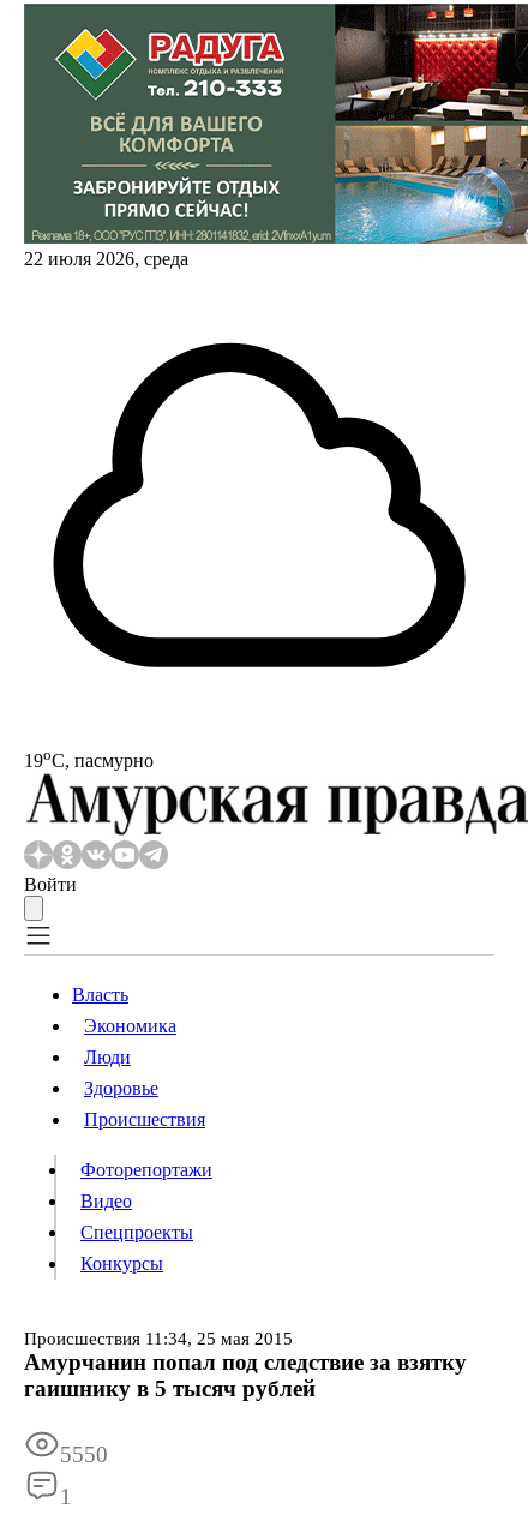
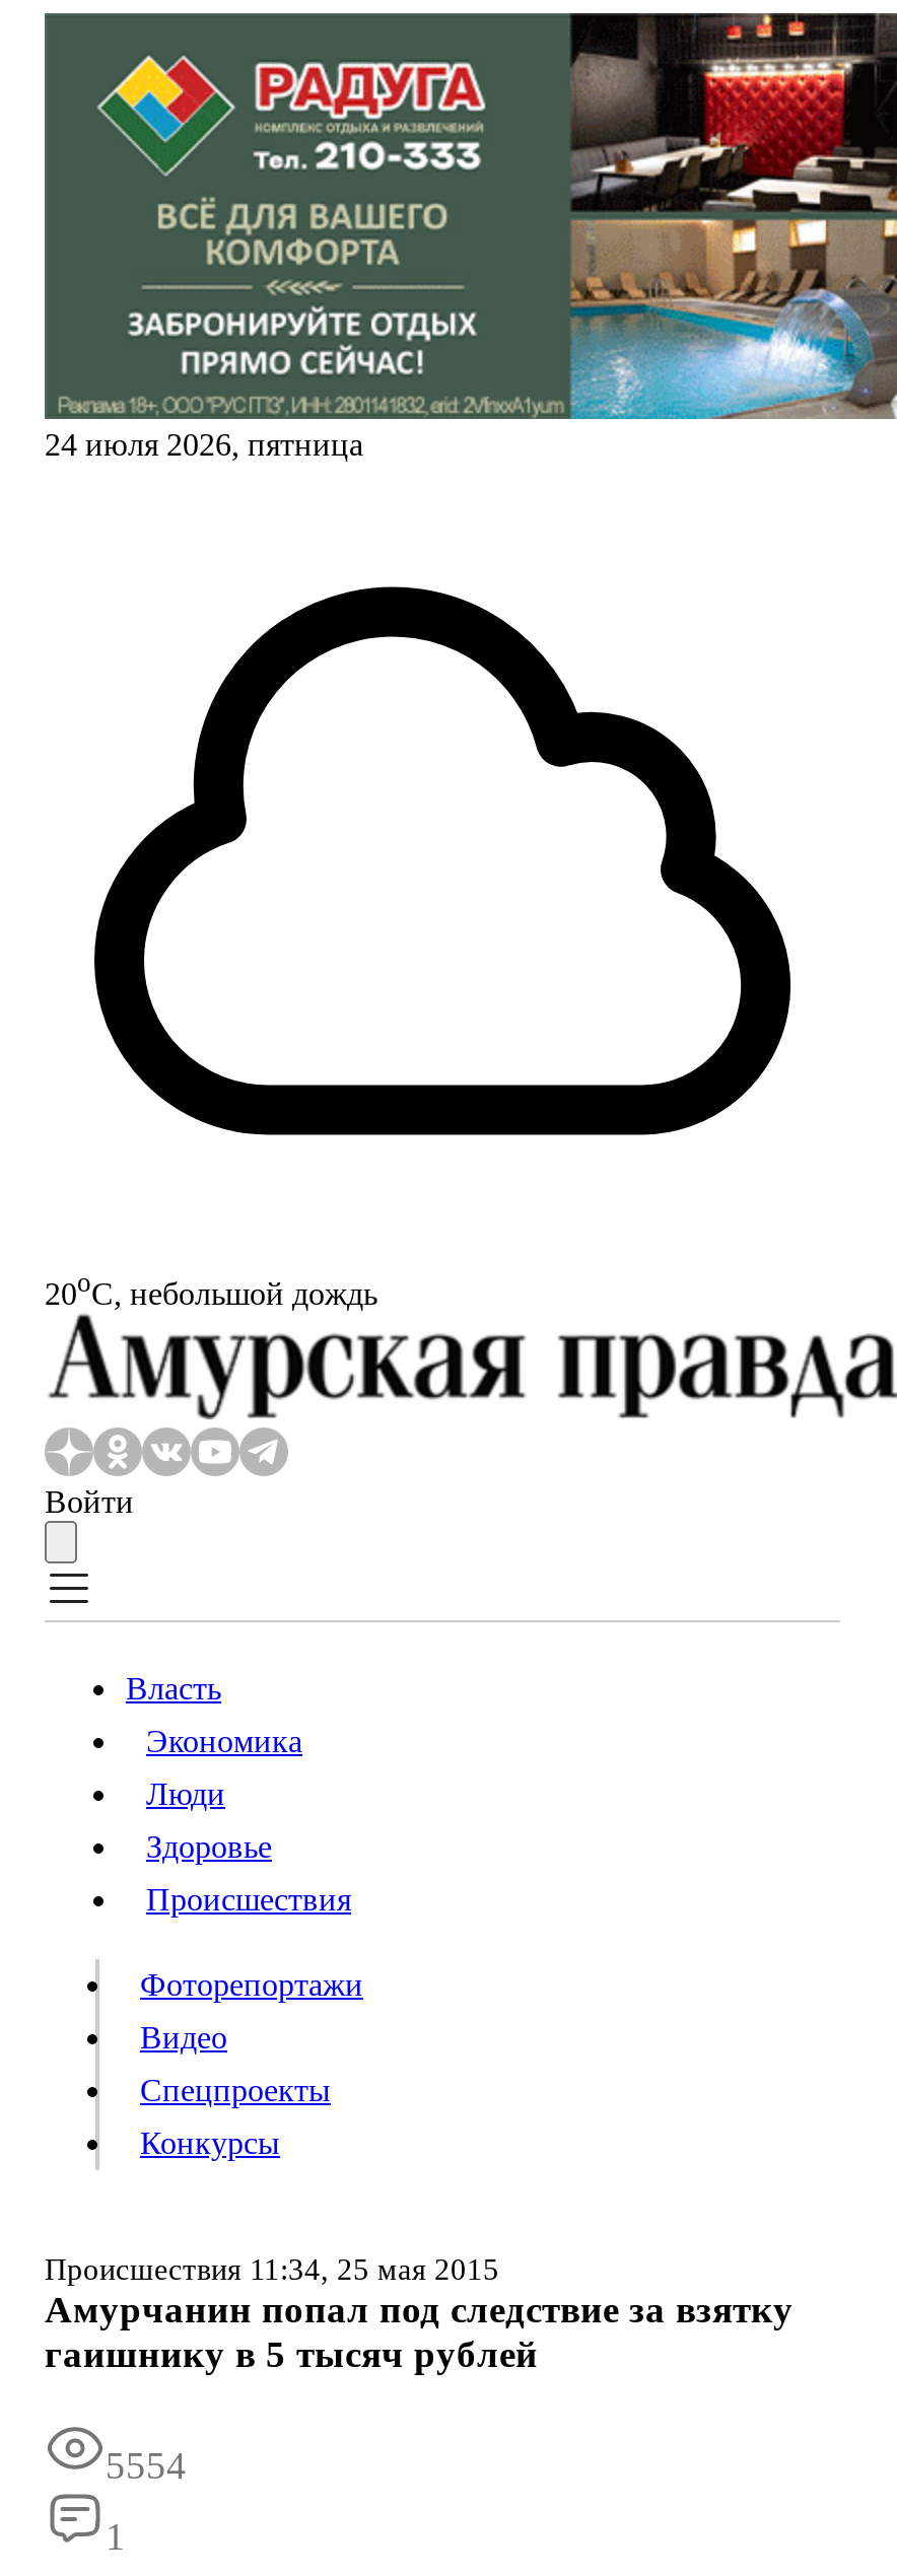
[24,248,188,269] 22 июля 2026, среда -> [45,427,363,462] 24 июля 2026, пятница
[24,745,154,771] 19oС, пасмурно -> [45,1267,377,1310] 20oС, небольшой дождь
[60,1442,108,1467] 5550 -> [106,2445,187,2487] 5554

